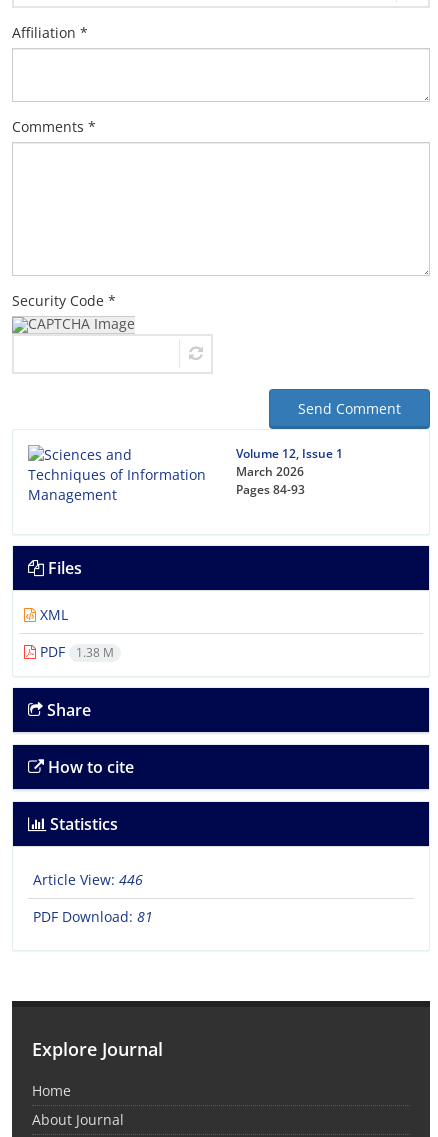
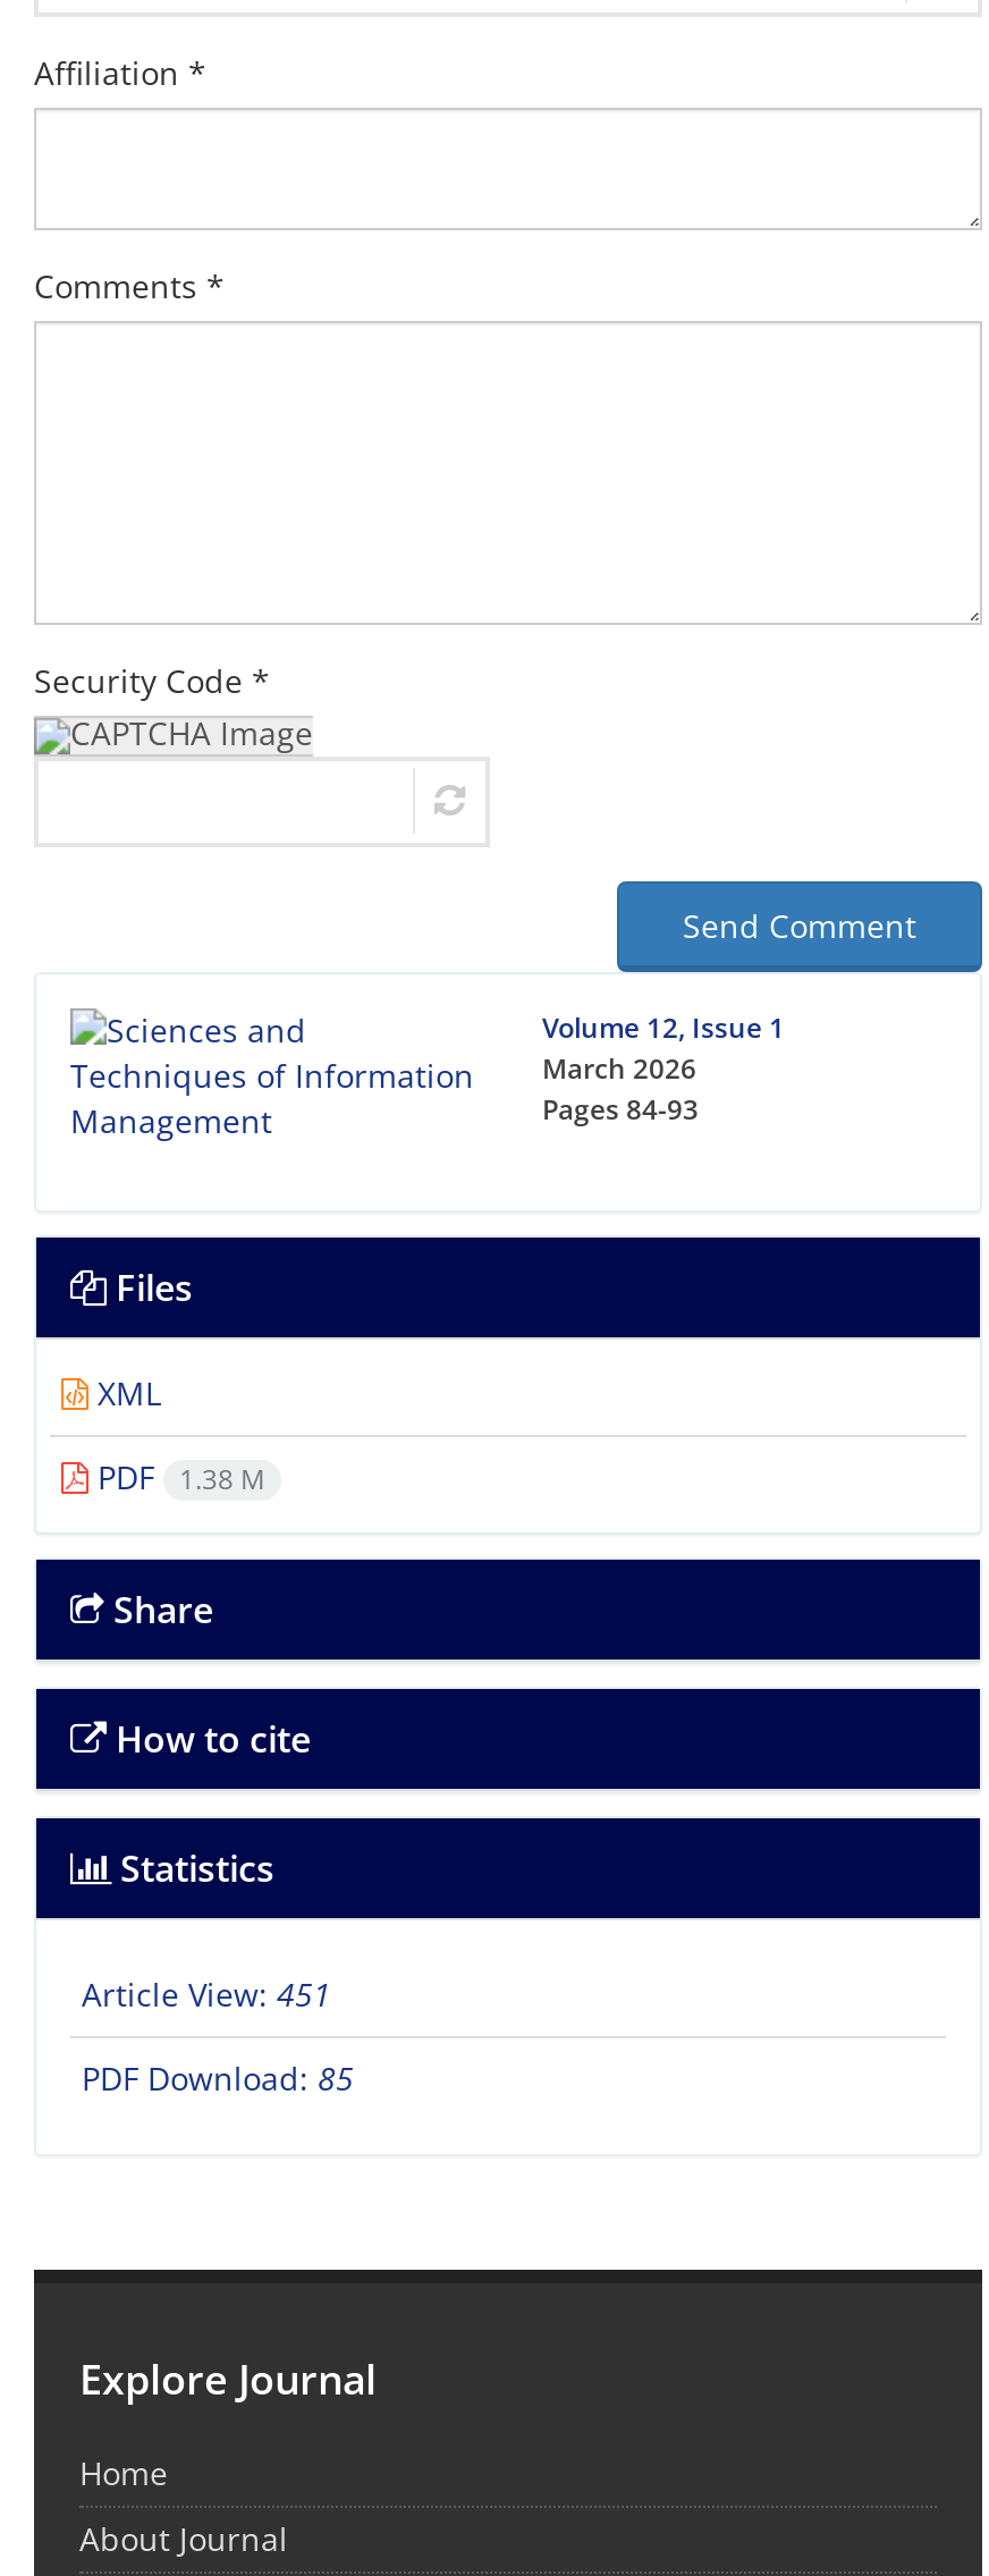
[33,870,143,889] Article View: 446 -> [82,1973,331,2016] Article View: 451
[33,907,153,926] PDF Download: 81 -> [82,2057,354,2100] PDF Download: 85

